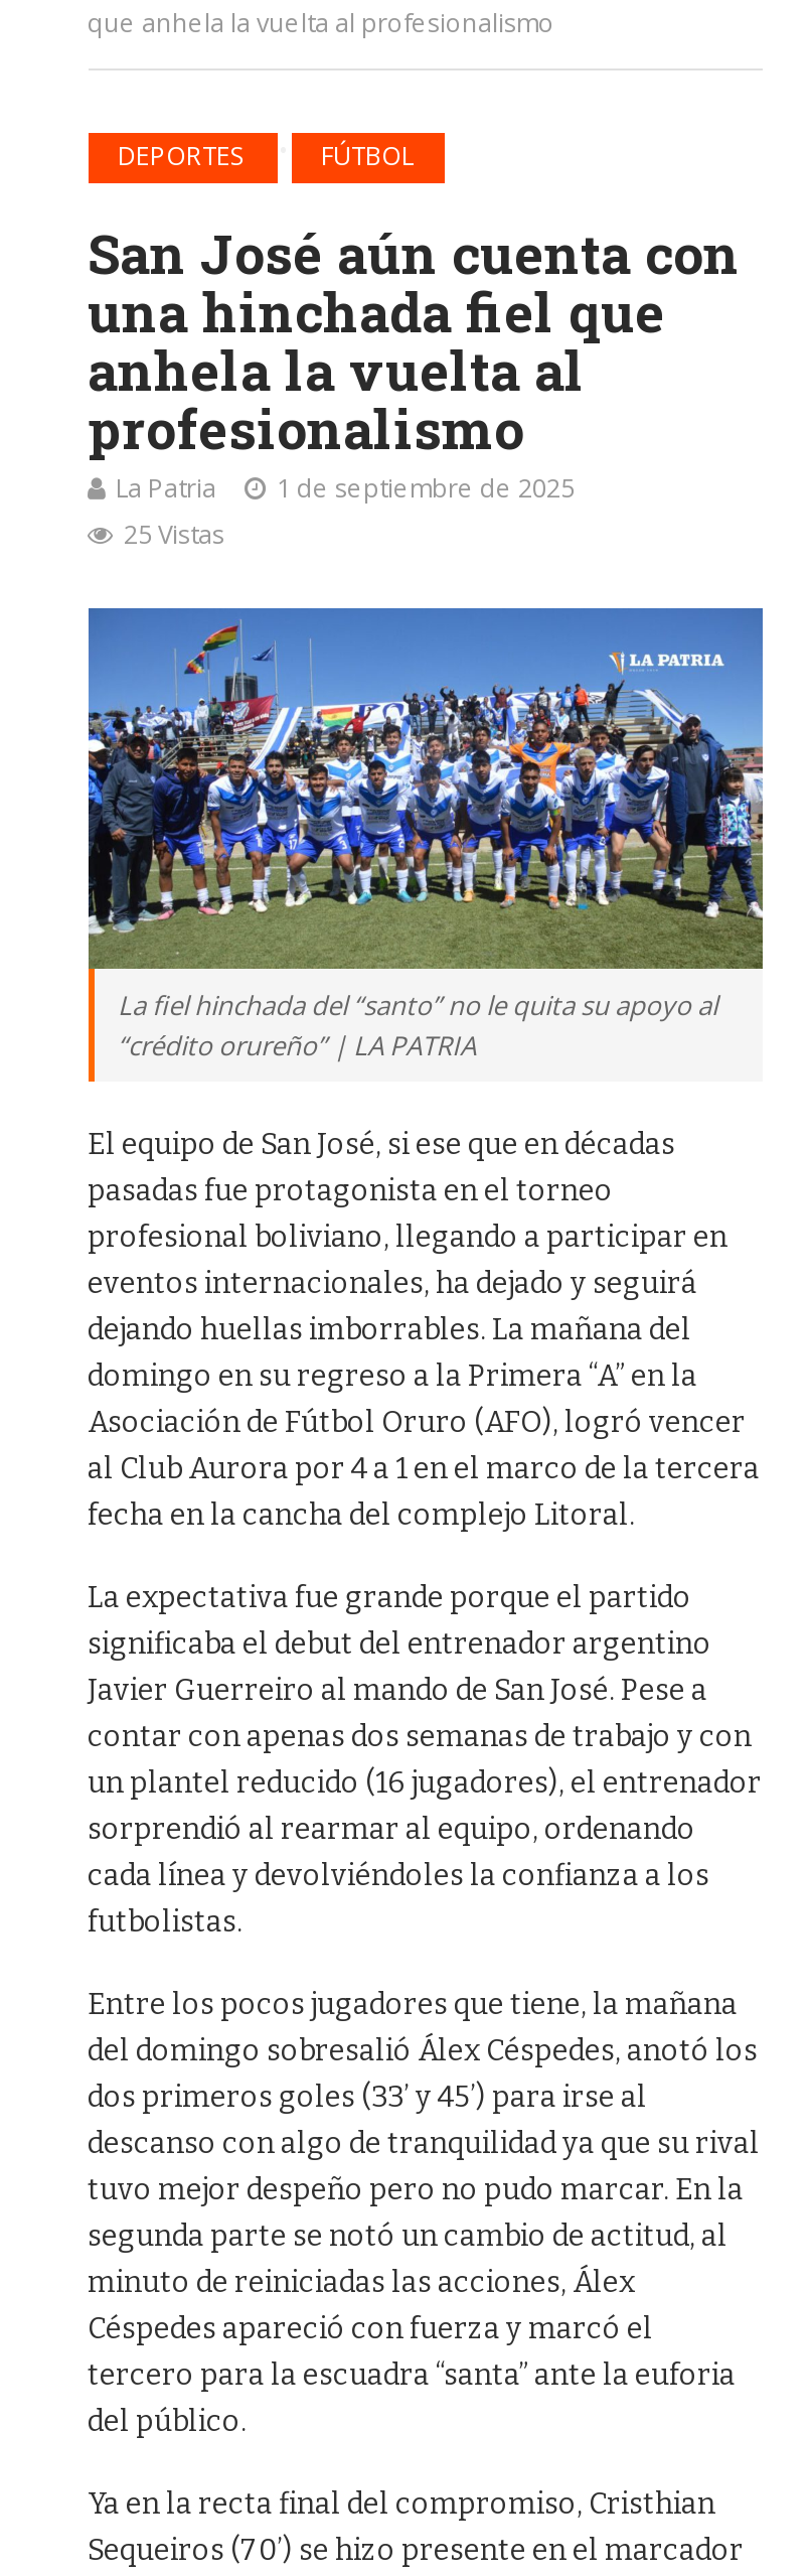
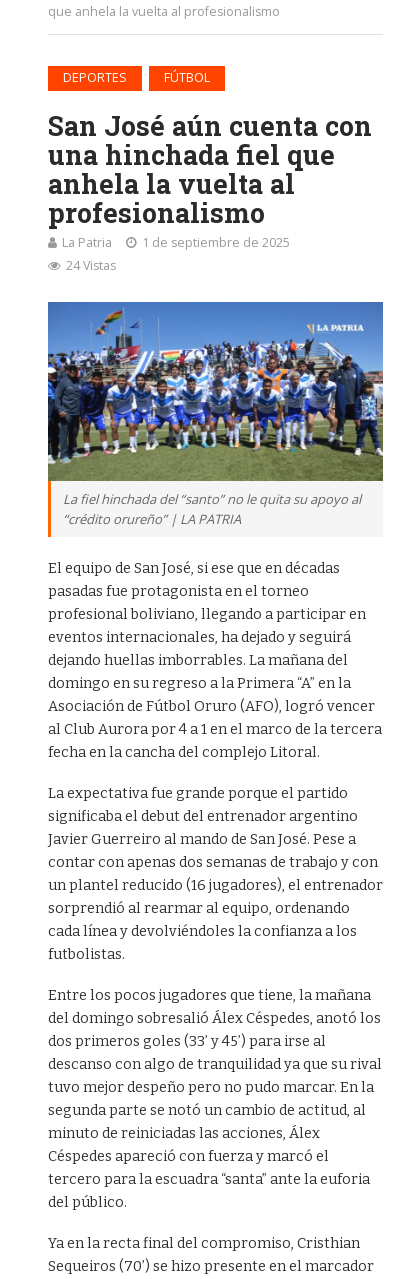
[124,518,224,552] 25 Vistas -> [65,257,115,274] 24 Vistas

